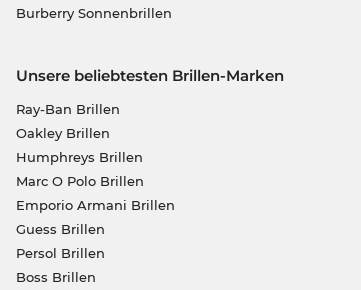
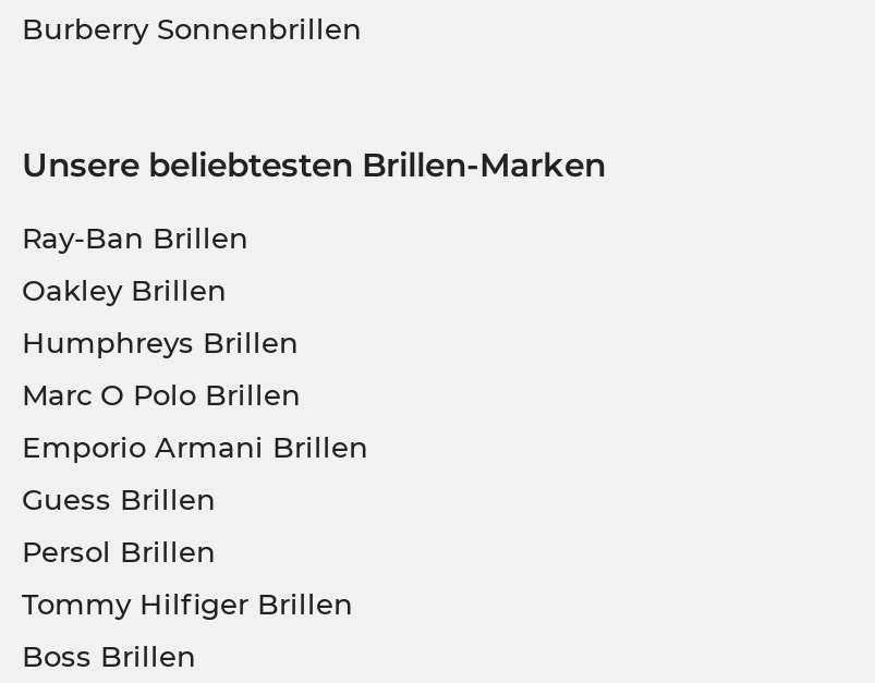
none -> [22,586,353,621] Tommy Hilfiger Brillen

